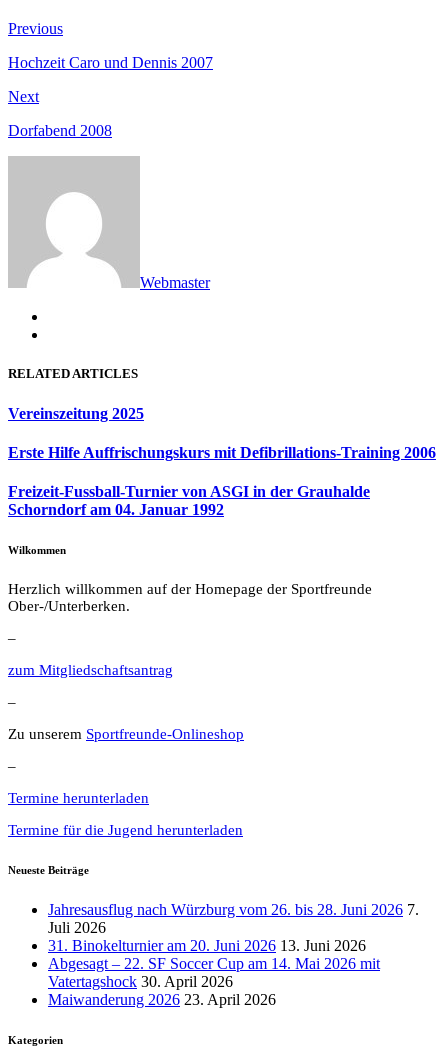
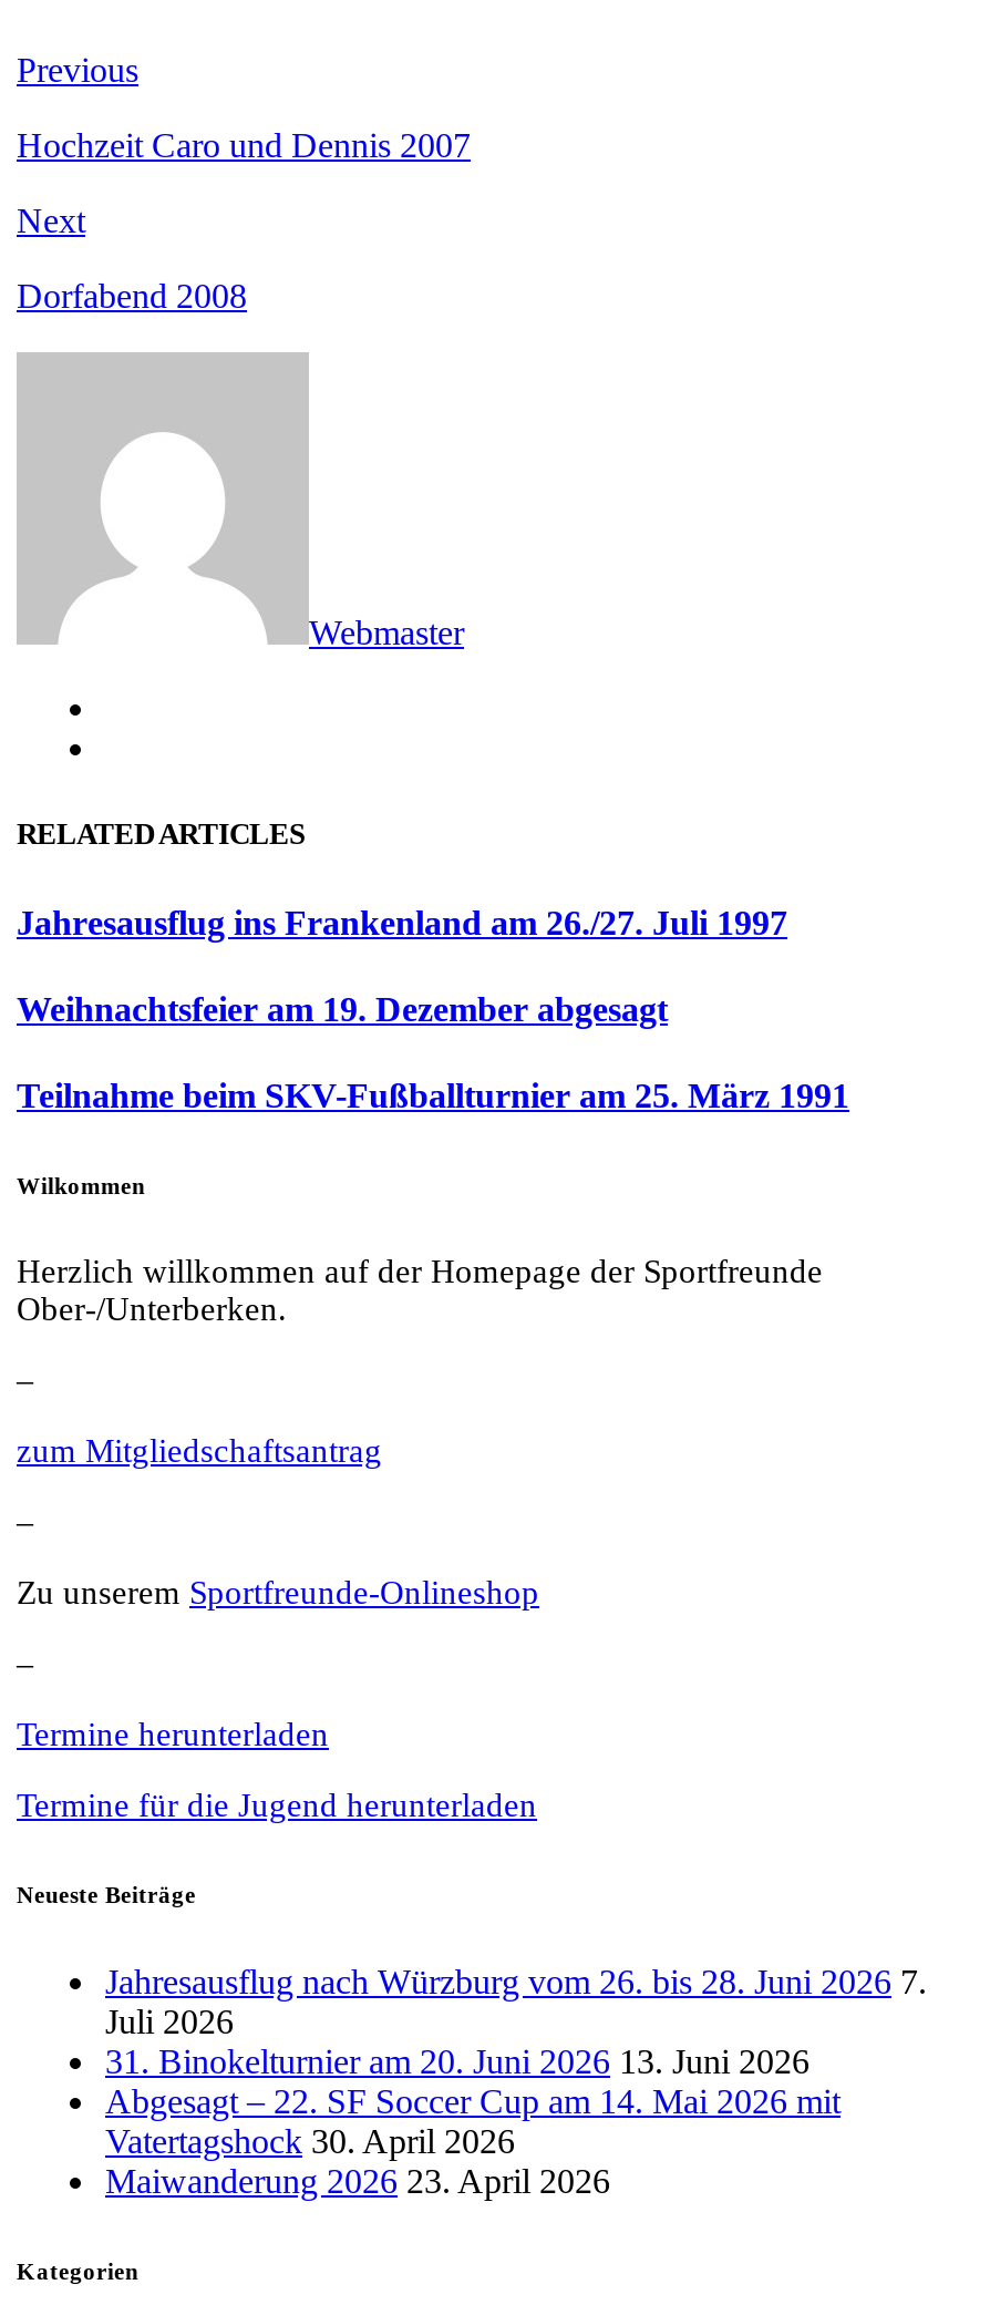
[8,405,144,422] Vereinszeitung 2025 -> [17,903,787,941] Jahresausflug ins Frankenland am 26./27. Juli 1997
[8,444,436,461] Erste Hilfe Auffrischungskurs mit Defibrillations-Training 2006 -> [17,990,668,1028] Weihnachtsfeier am 19. Dezember abgesagt
[8,483,370,518] Freizeit-Fussball-Turnier von ASGI in der Grauhalde | Schorndorf am 04. Januar 1992 -> [17,1077,849,1115] Teilnahme beim SKV-Fußballturnier am 25. März 1991

